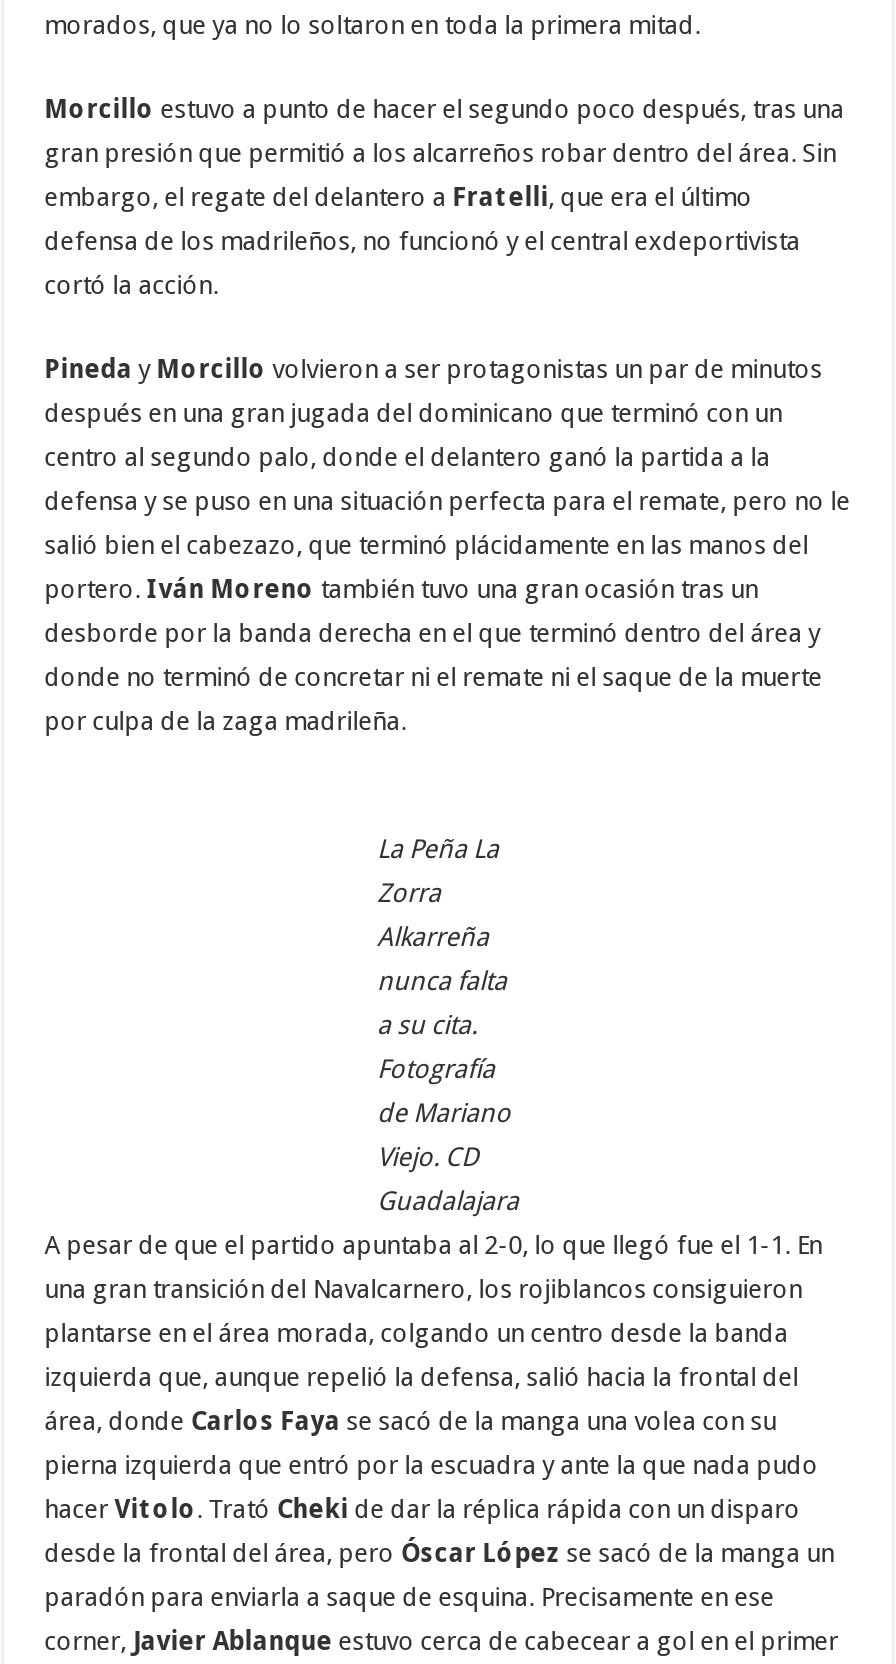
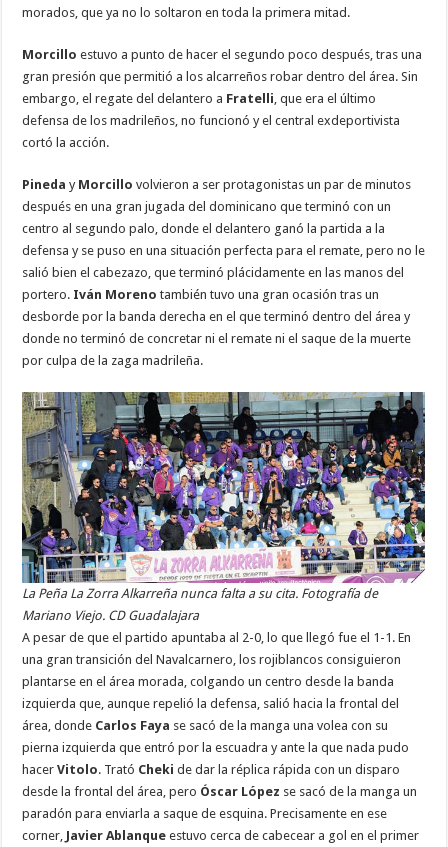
none -> [21,391,426,584] [image]

